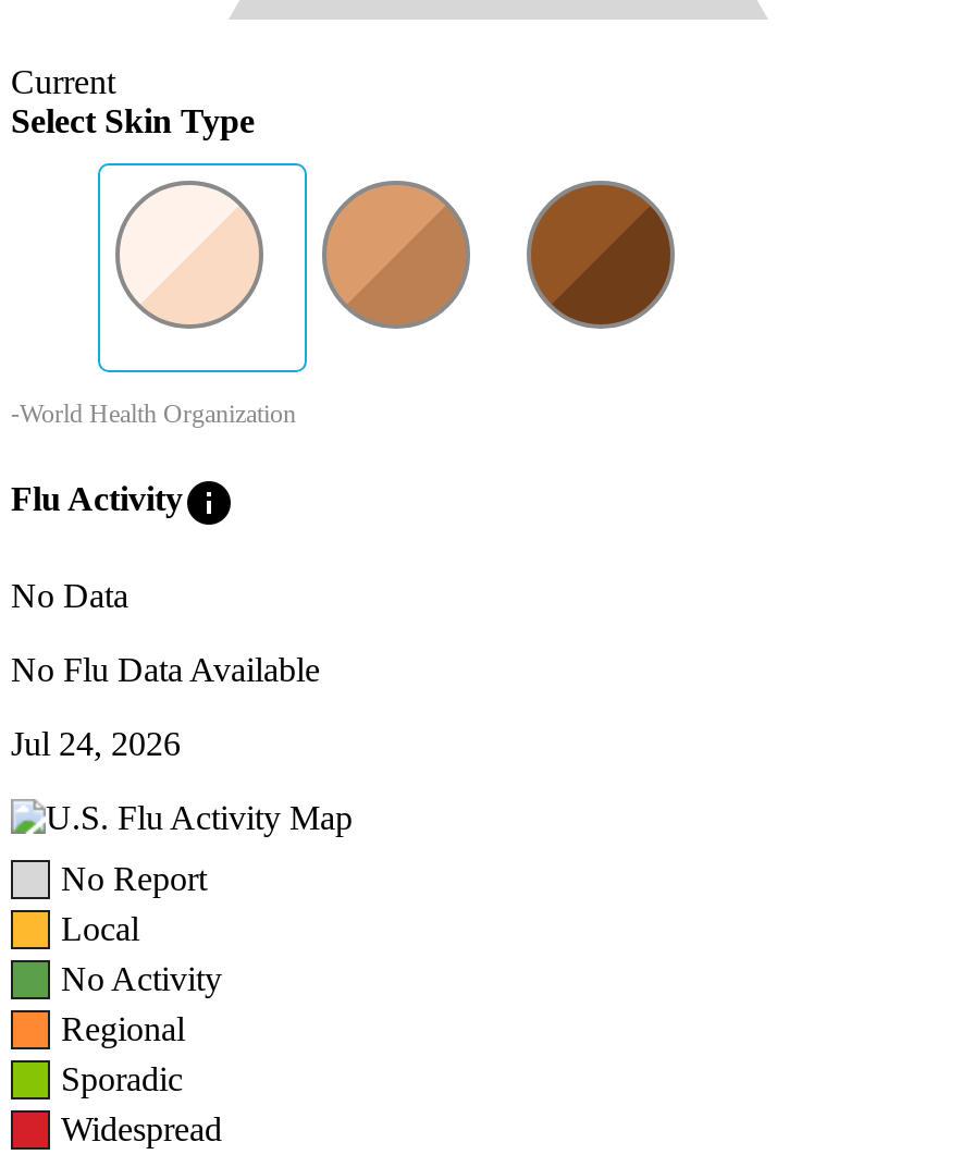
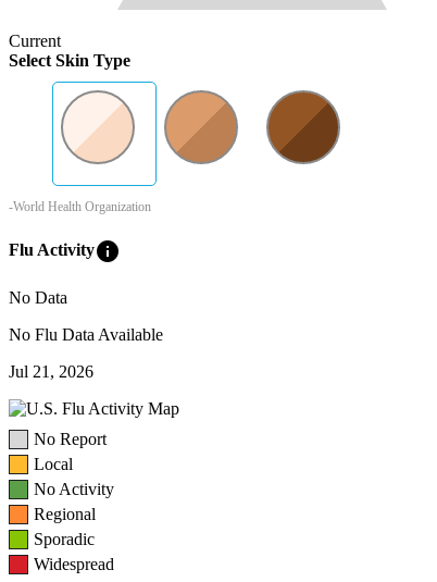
[11,724,181,761] Jul 24, 2026 -> [9,362,93,380] Jul 21, 2026

